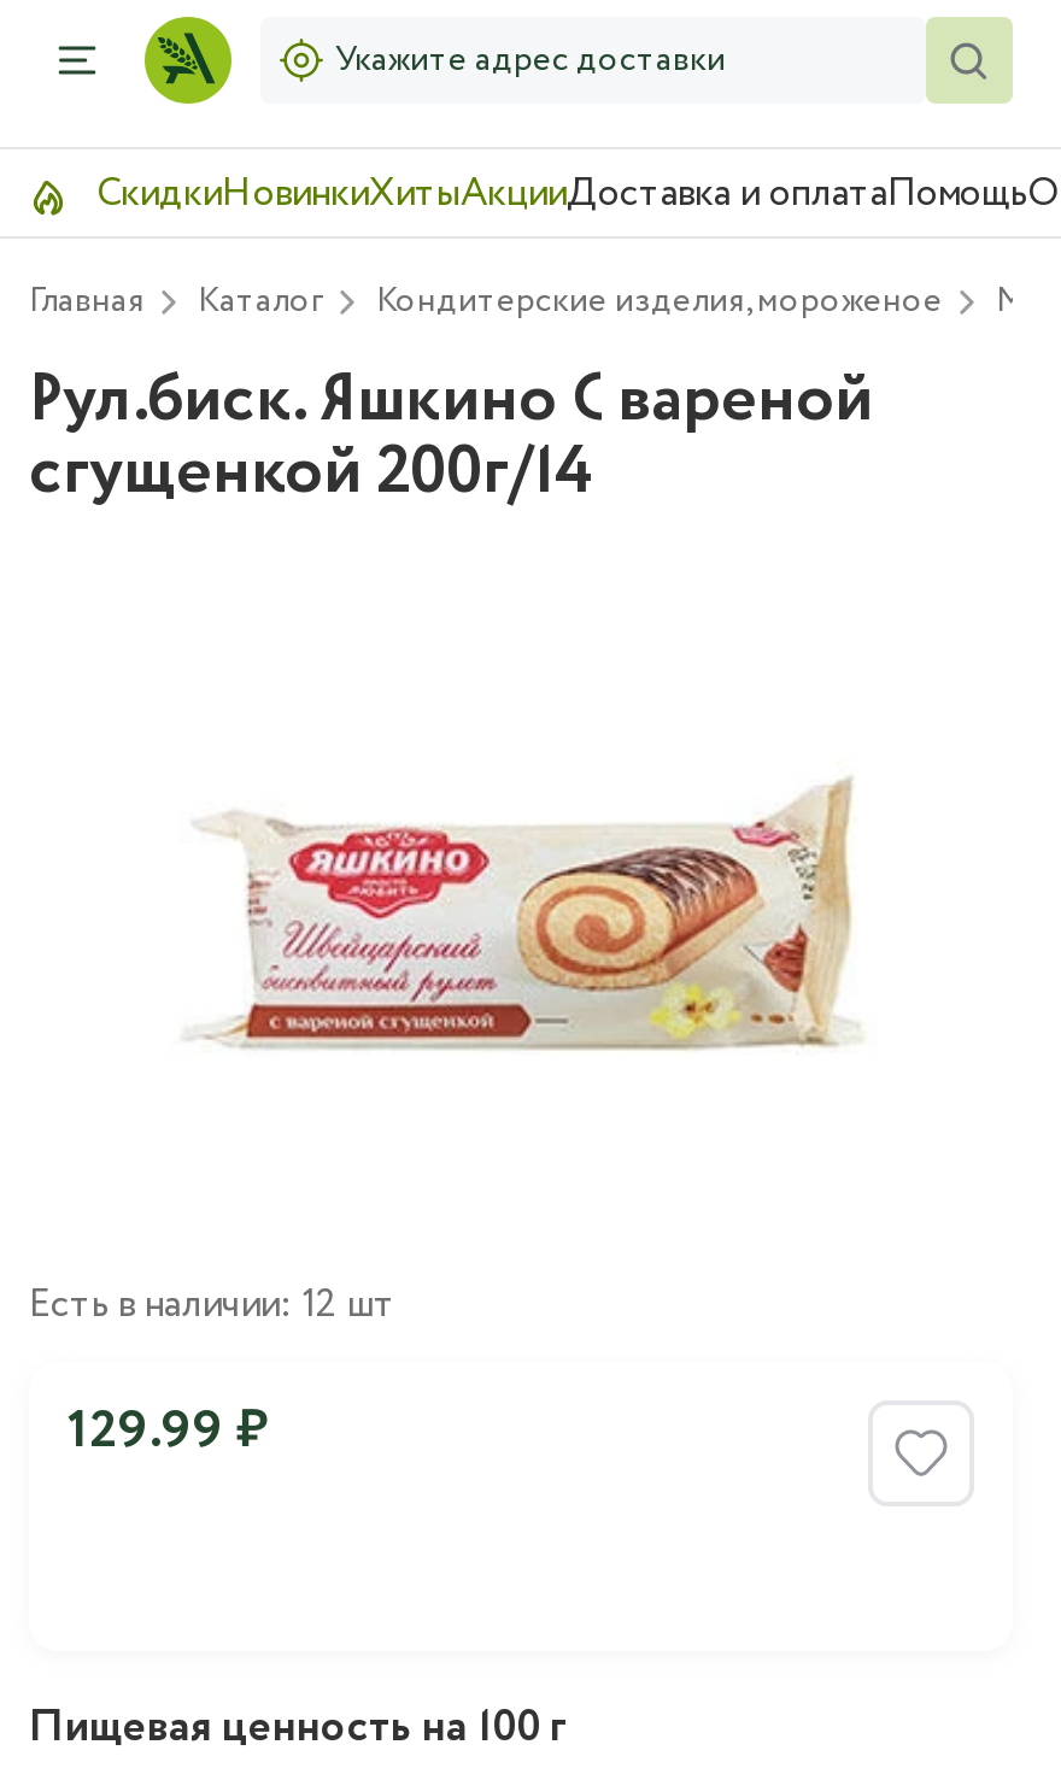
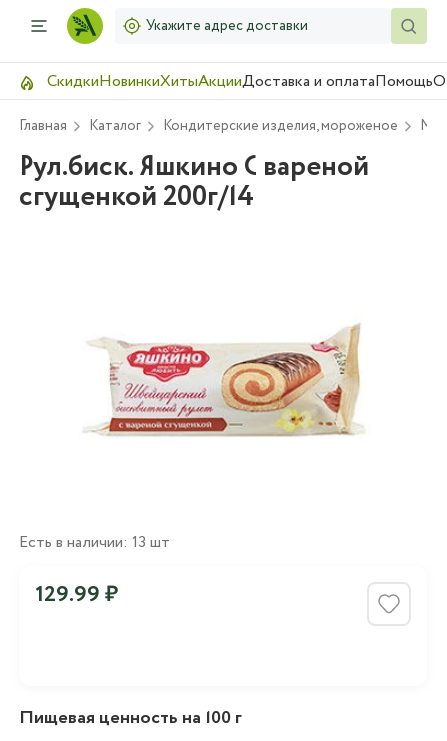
[29,1278,395,1334] Есть в наличии: 12 шт -> [19,531,170,554] Есть в наличии: 13 шт

